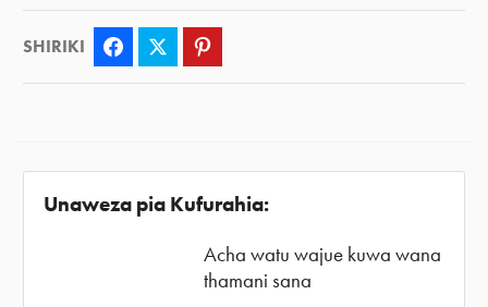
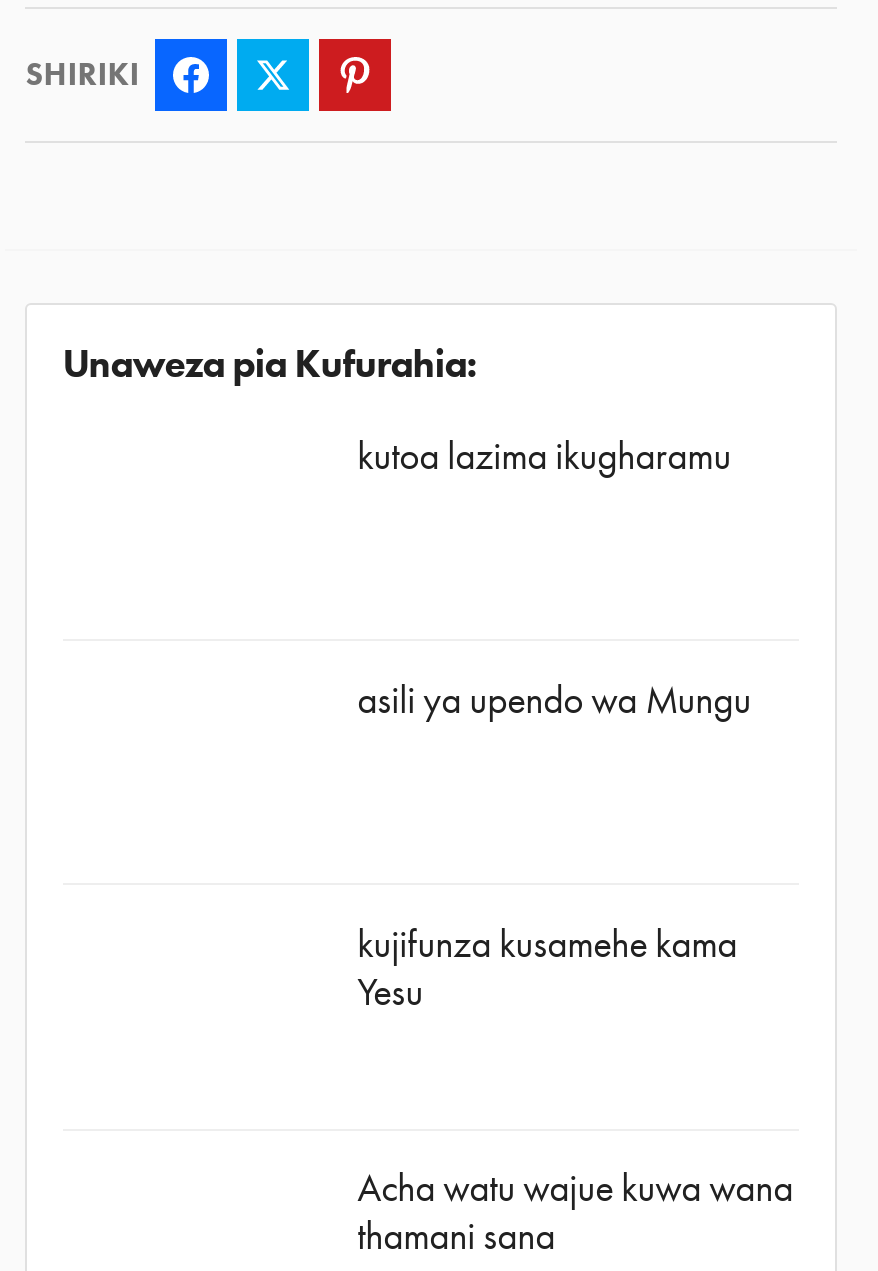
none -> [357,431,731,481] kutoa lazima ikugharamu
none -> [357,675,751,725] asili ya upendo wa Mungu
none -> [357,919,737,1017] kujifunza kusamehe kama | Yesu

